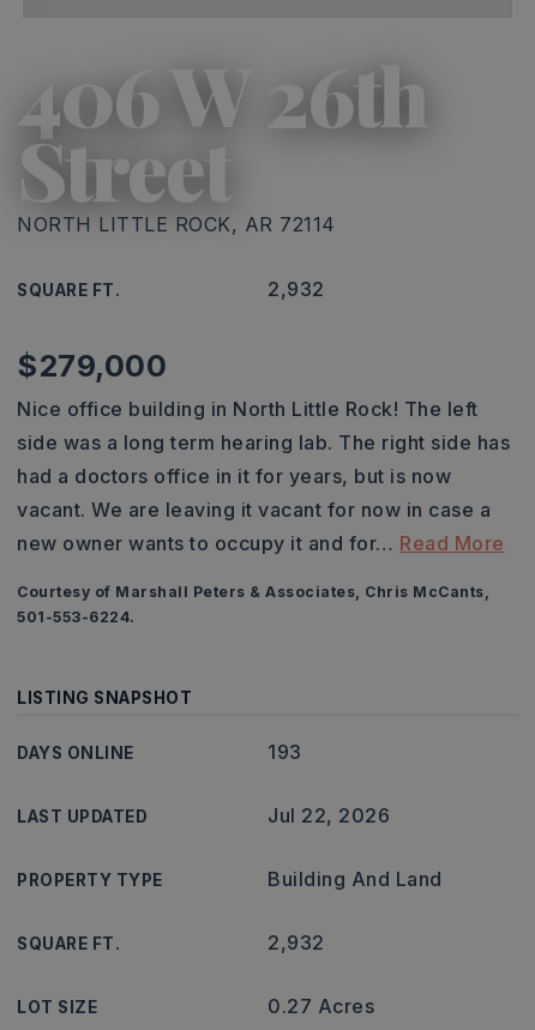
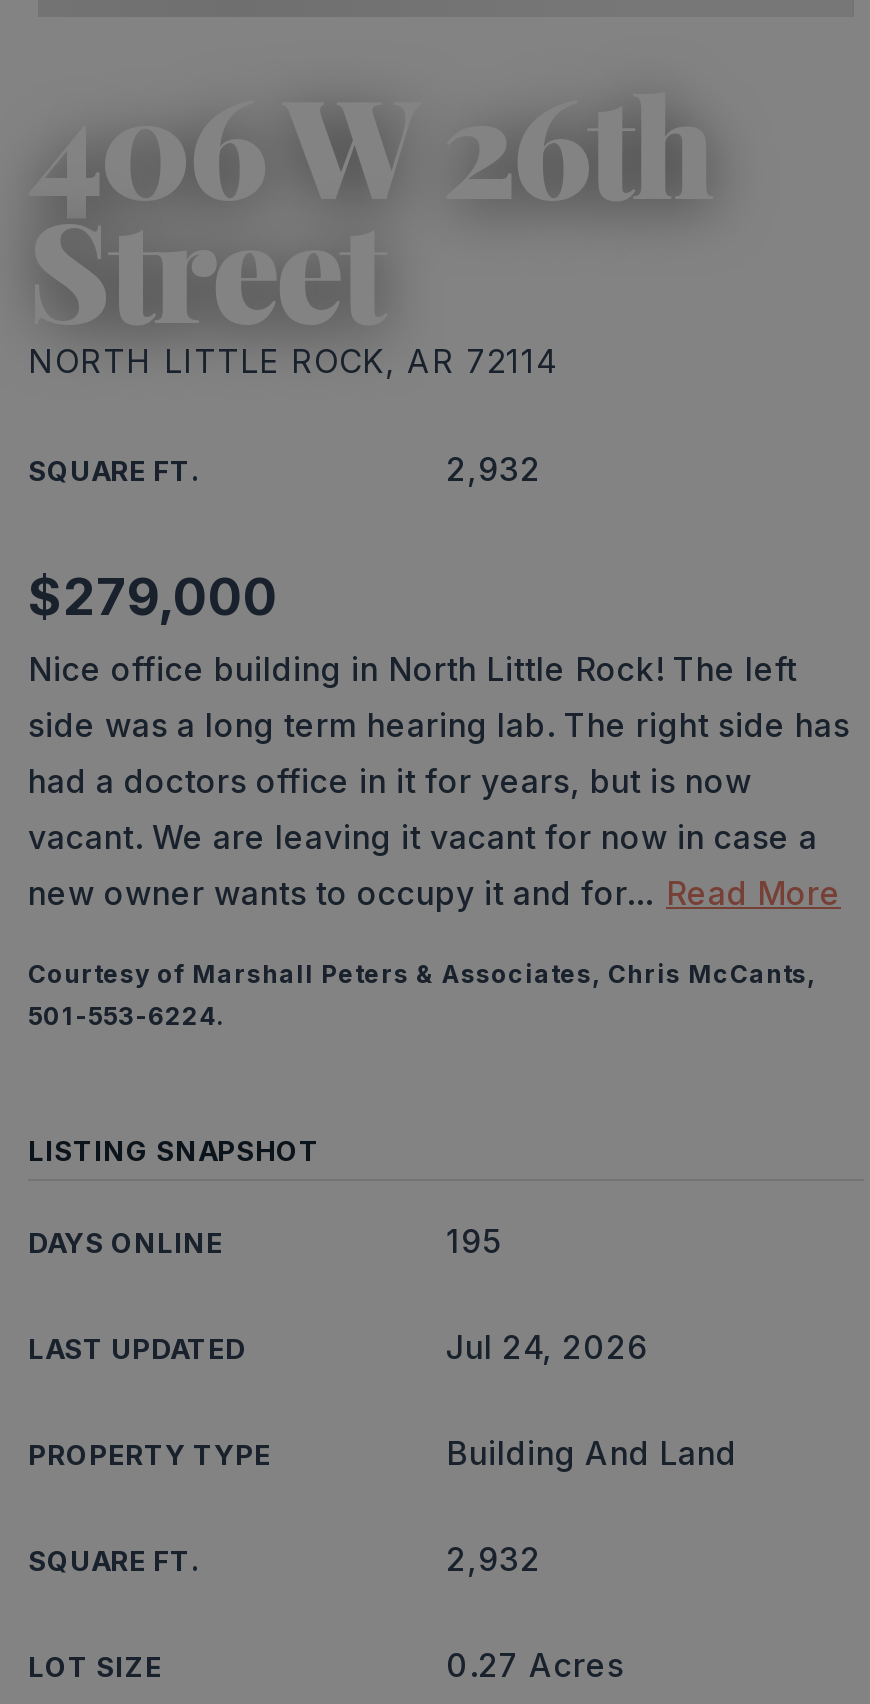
[267,740,302,764] 193 -> [446,1221,503,1261] 195
[267,803,390,827] Jul 22, 2026 -> [446,1327,648,1367] Jul 24, 2026

